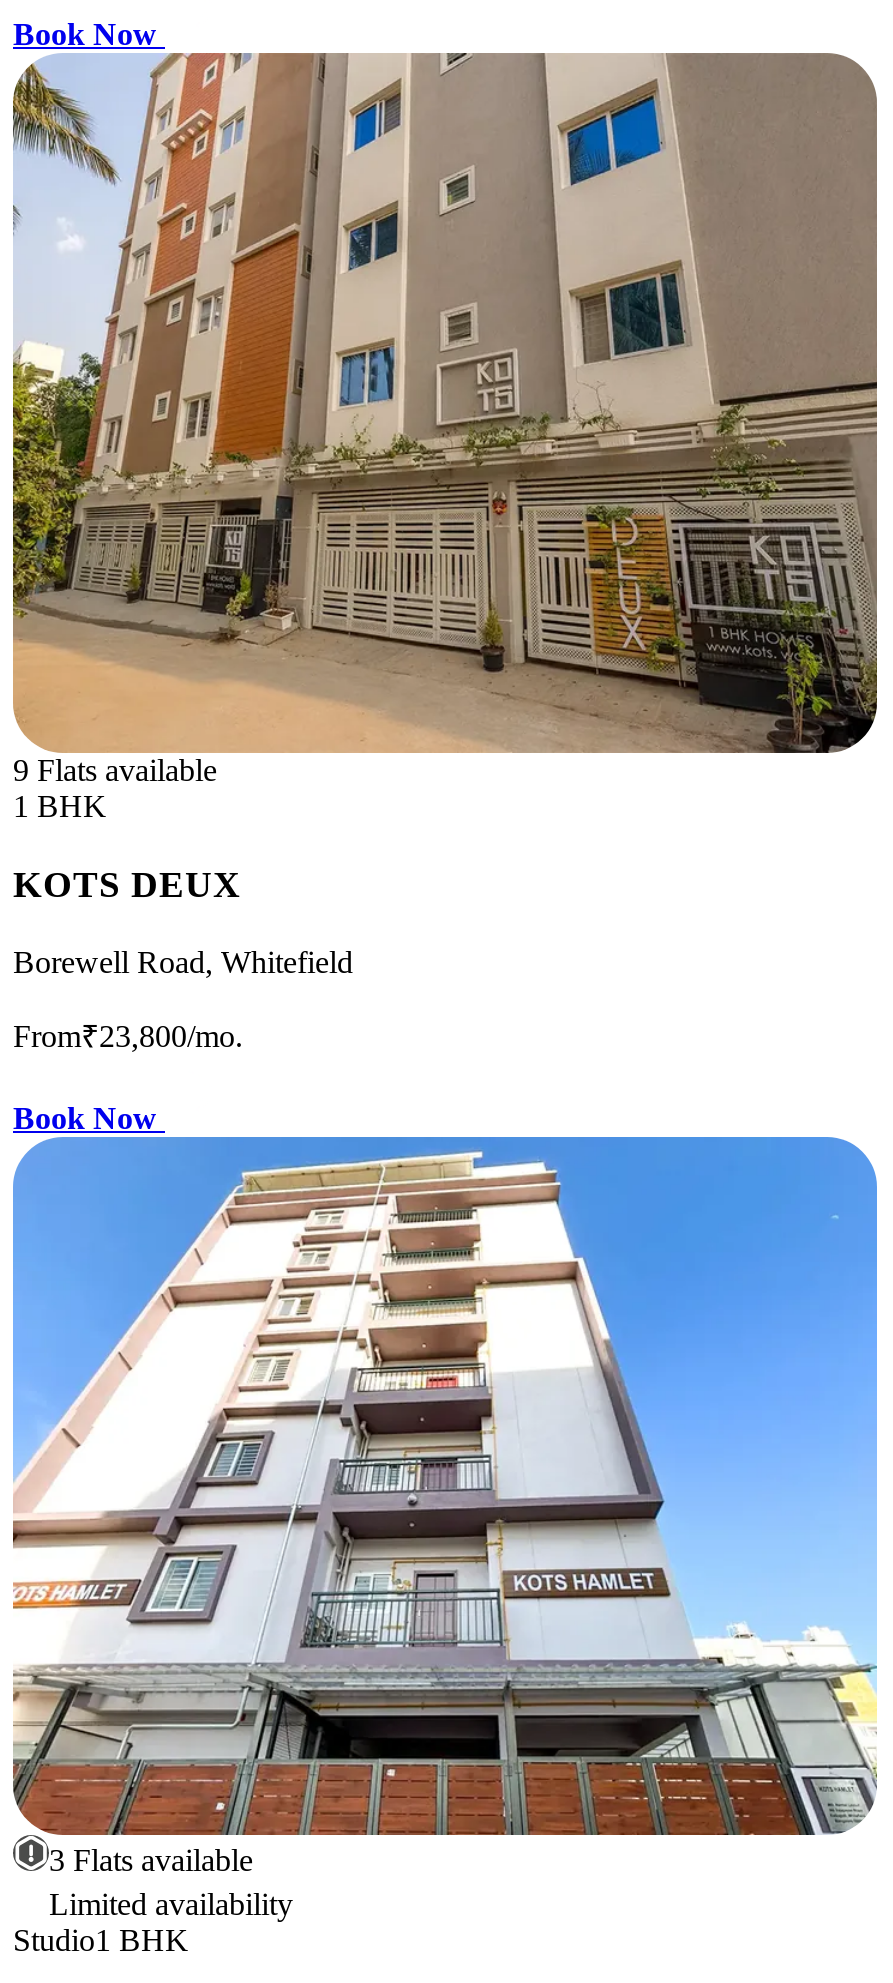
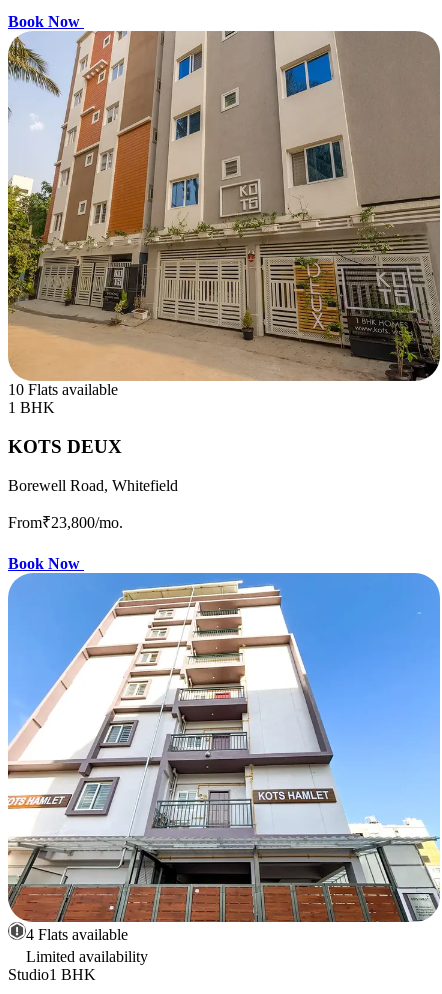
[13,753,217,787] 9 Flats available -> [8,381,118,398] 10 Flats available
[49,1844,253,1878] 3 Flats available -> [26,926,128,943] 4 Flats available

